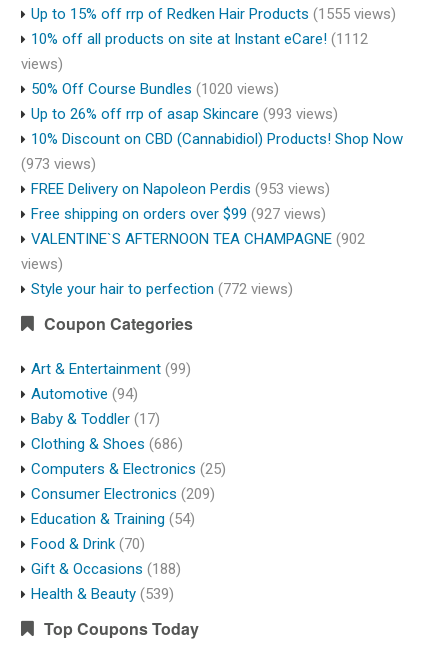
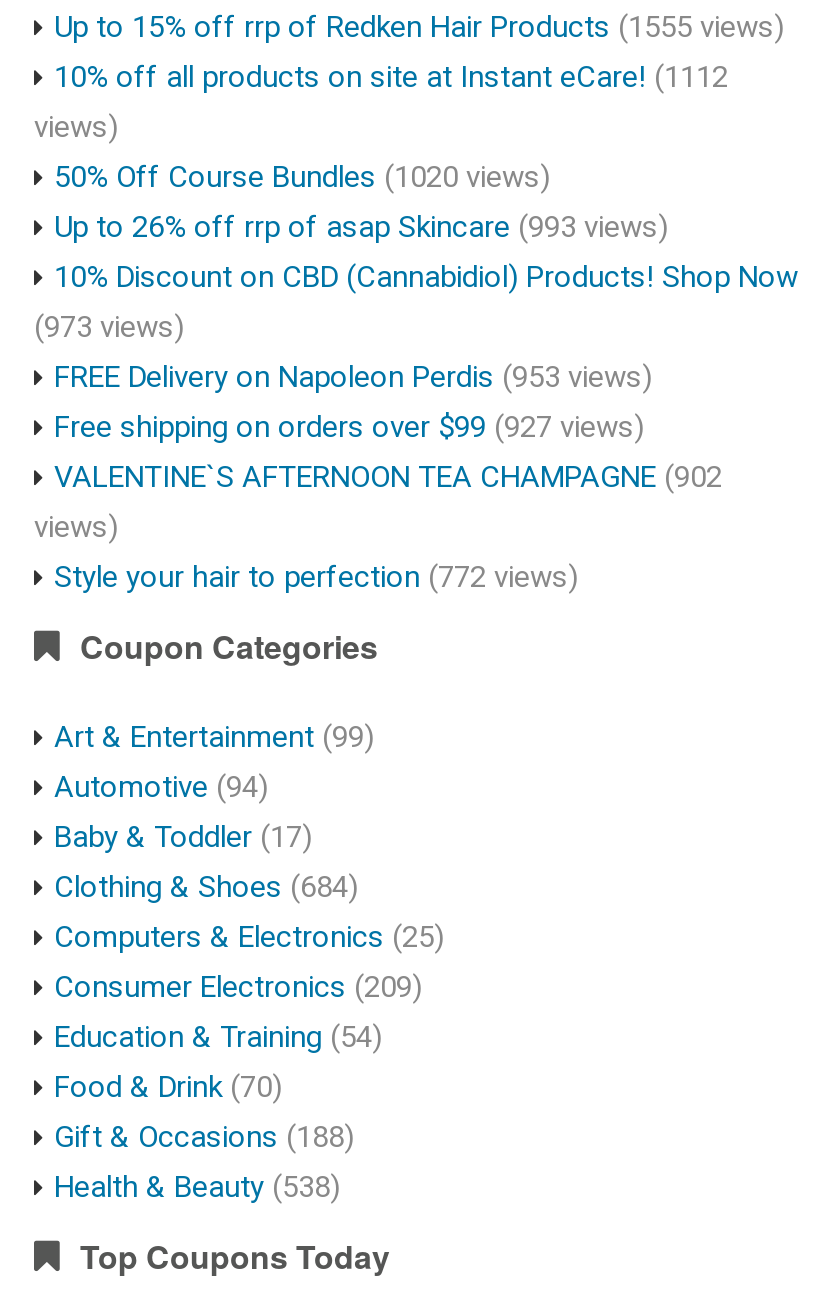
[31,435,183,453] Clothing & Shoes (686) -> [54,869,358,905] Clothing & Shoes (684)
[31,585,174,603] Health & Beauty (539) -> [54,1169,340,1205] Health & Beauty (538)

